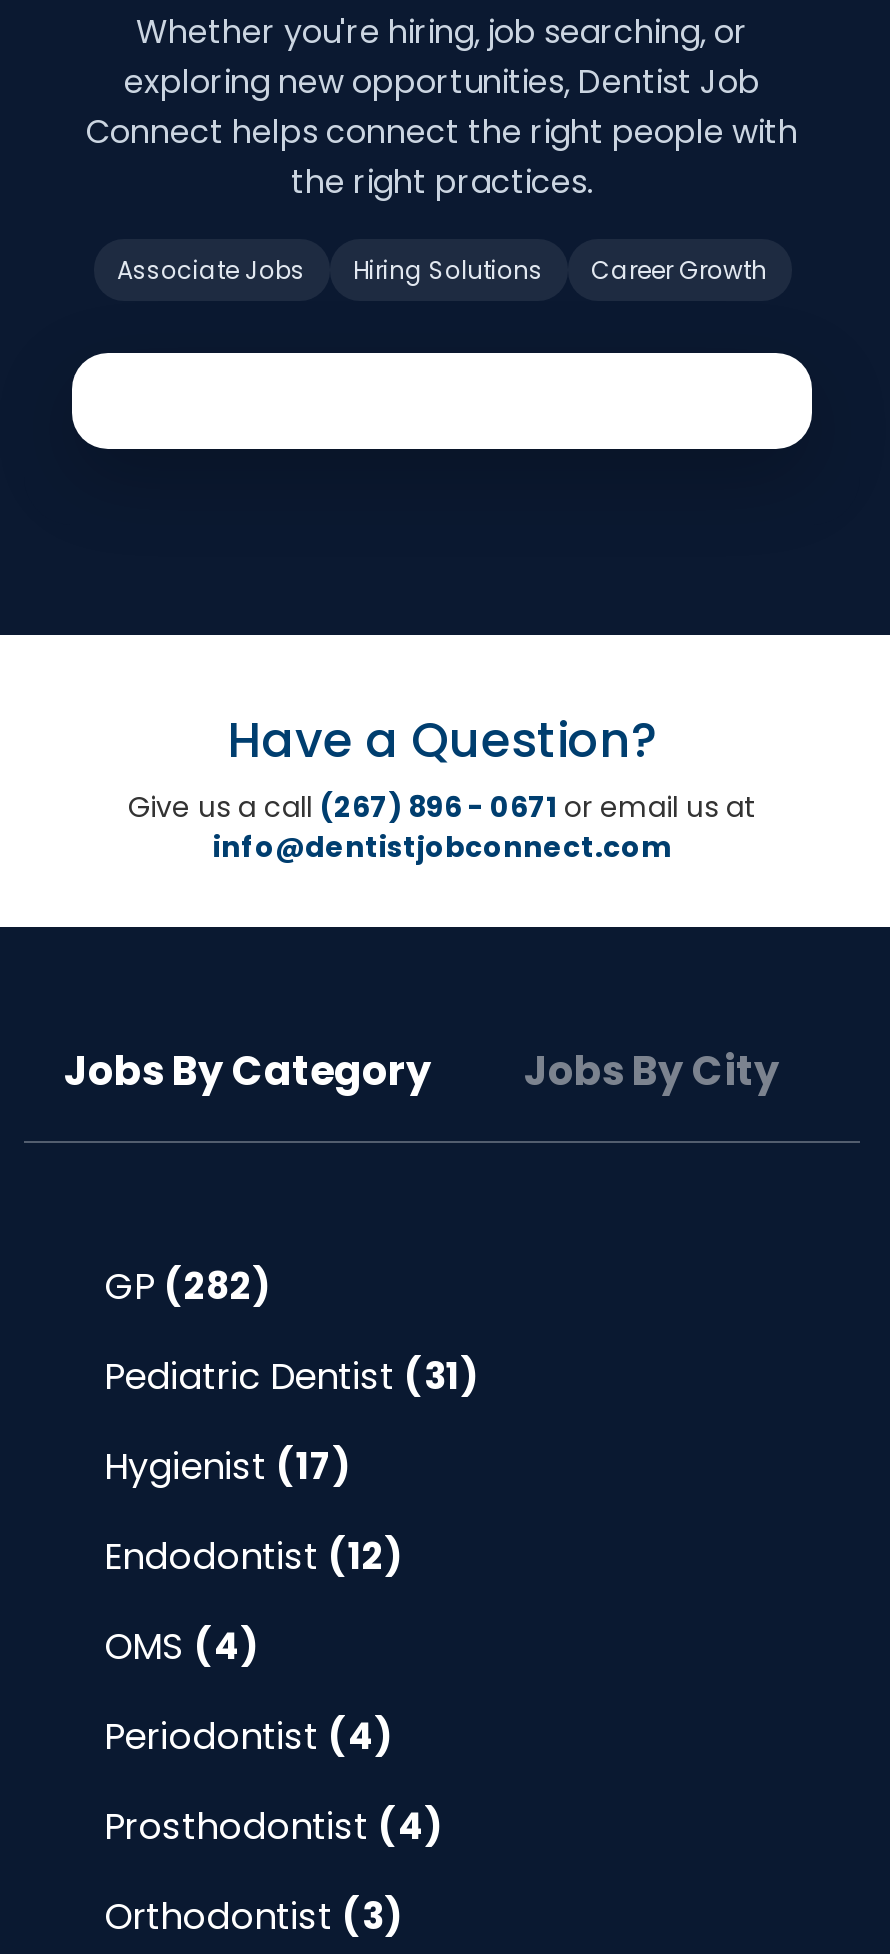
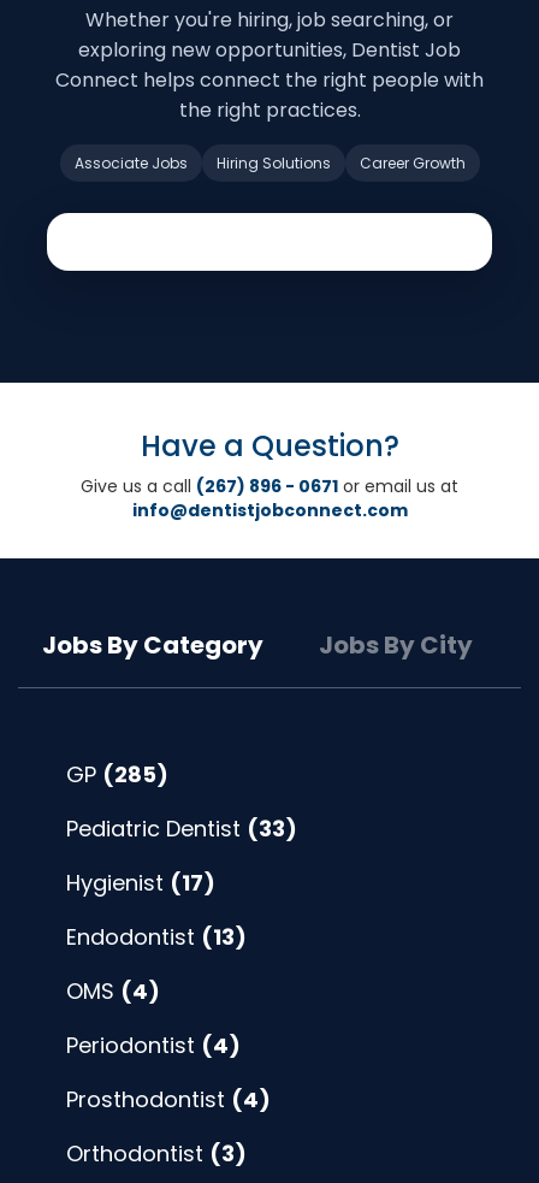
[104,1261,272,1311] GP (282) -> [66,759,168,789] GP (285)
[104,1351,480,1401] Pediatric Dentist (31) -> [66,814,297,844] Pediatric Dentist (33)
[104,1531,404,1581] Endodontist (12) -> [66,922,247,952] Endodontist (13)

